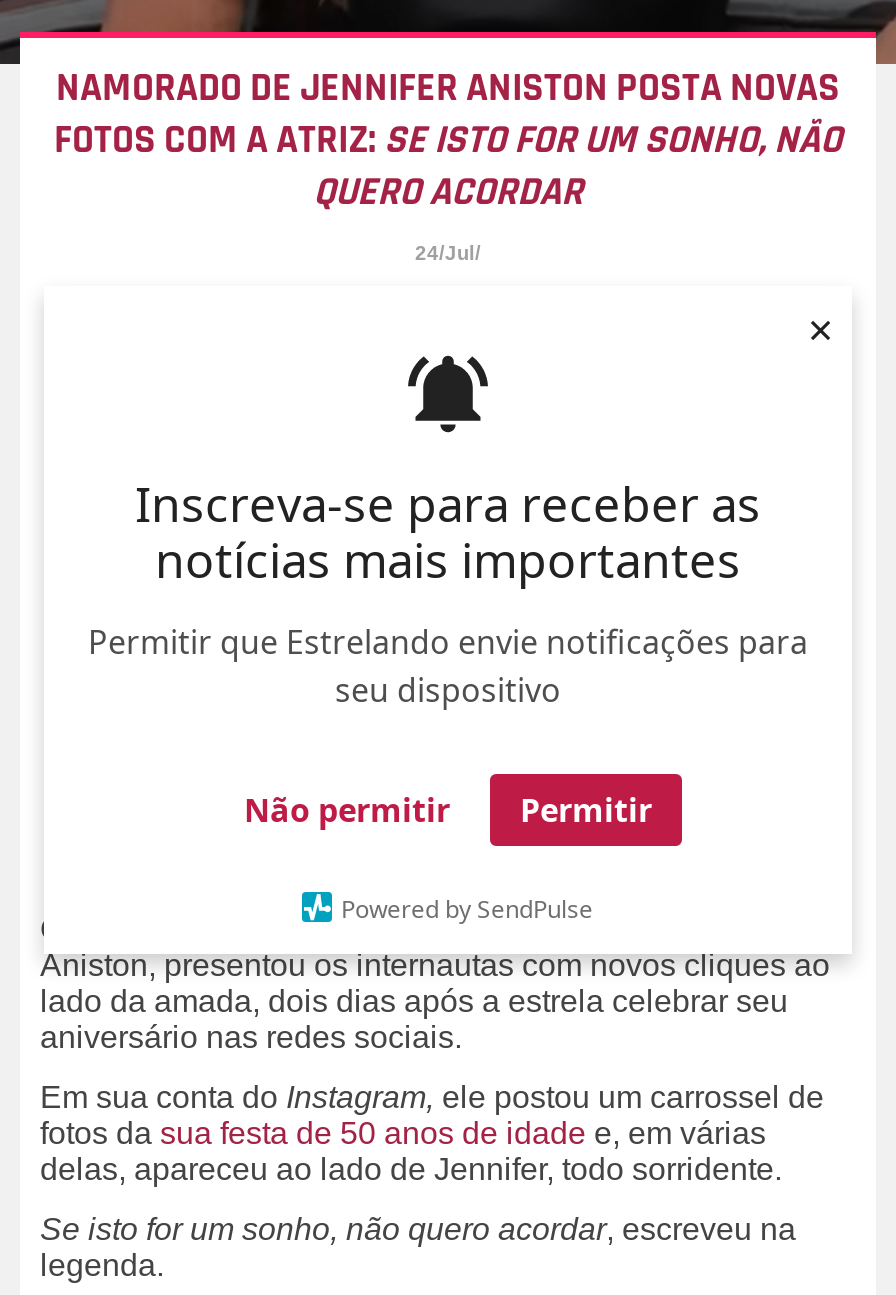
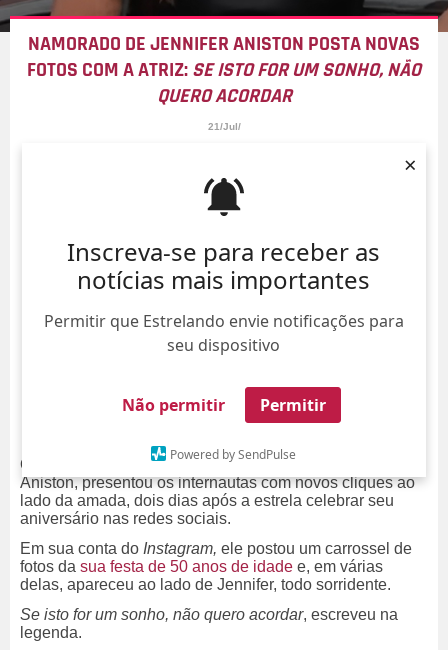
[415,242,481,264] 24/Jul/ -> [207,121,240,132] 21/Jul/

